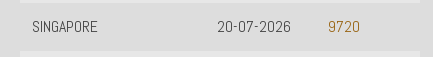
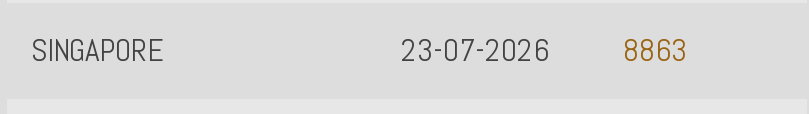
[217,17,291,37] 20-07-2026 -> [401,30,549,70] 23-07-2026
[328,17,360,37] 9720 -> [623,31,687,71] 8863

